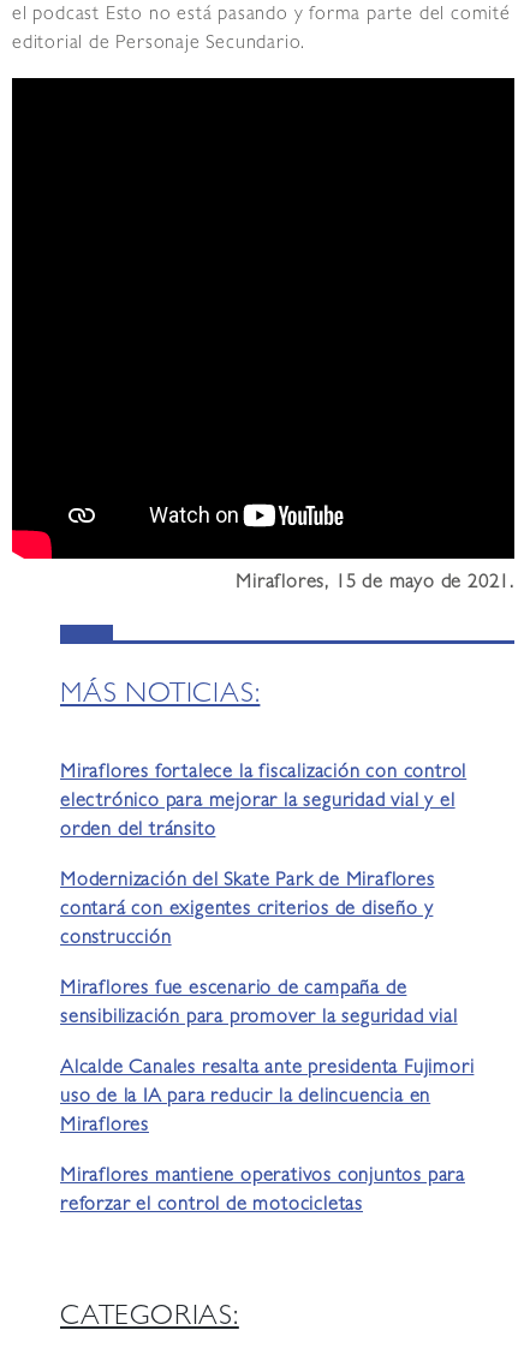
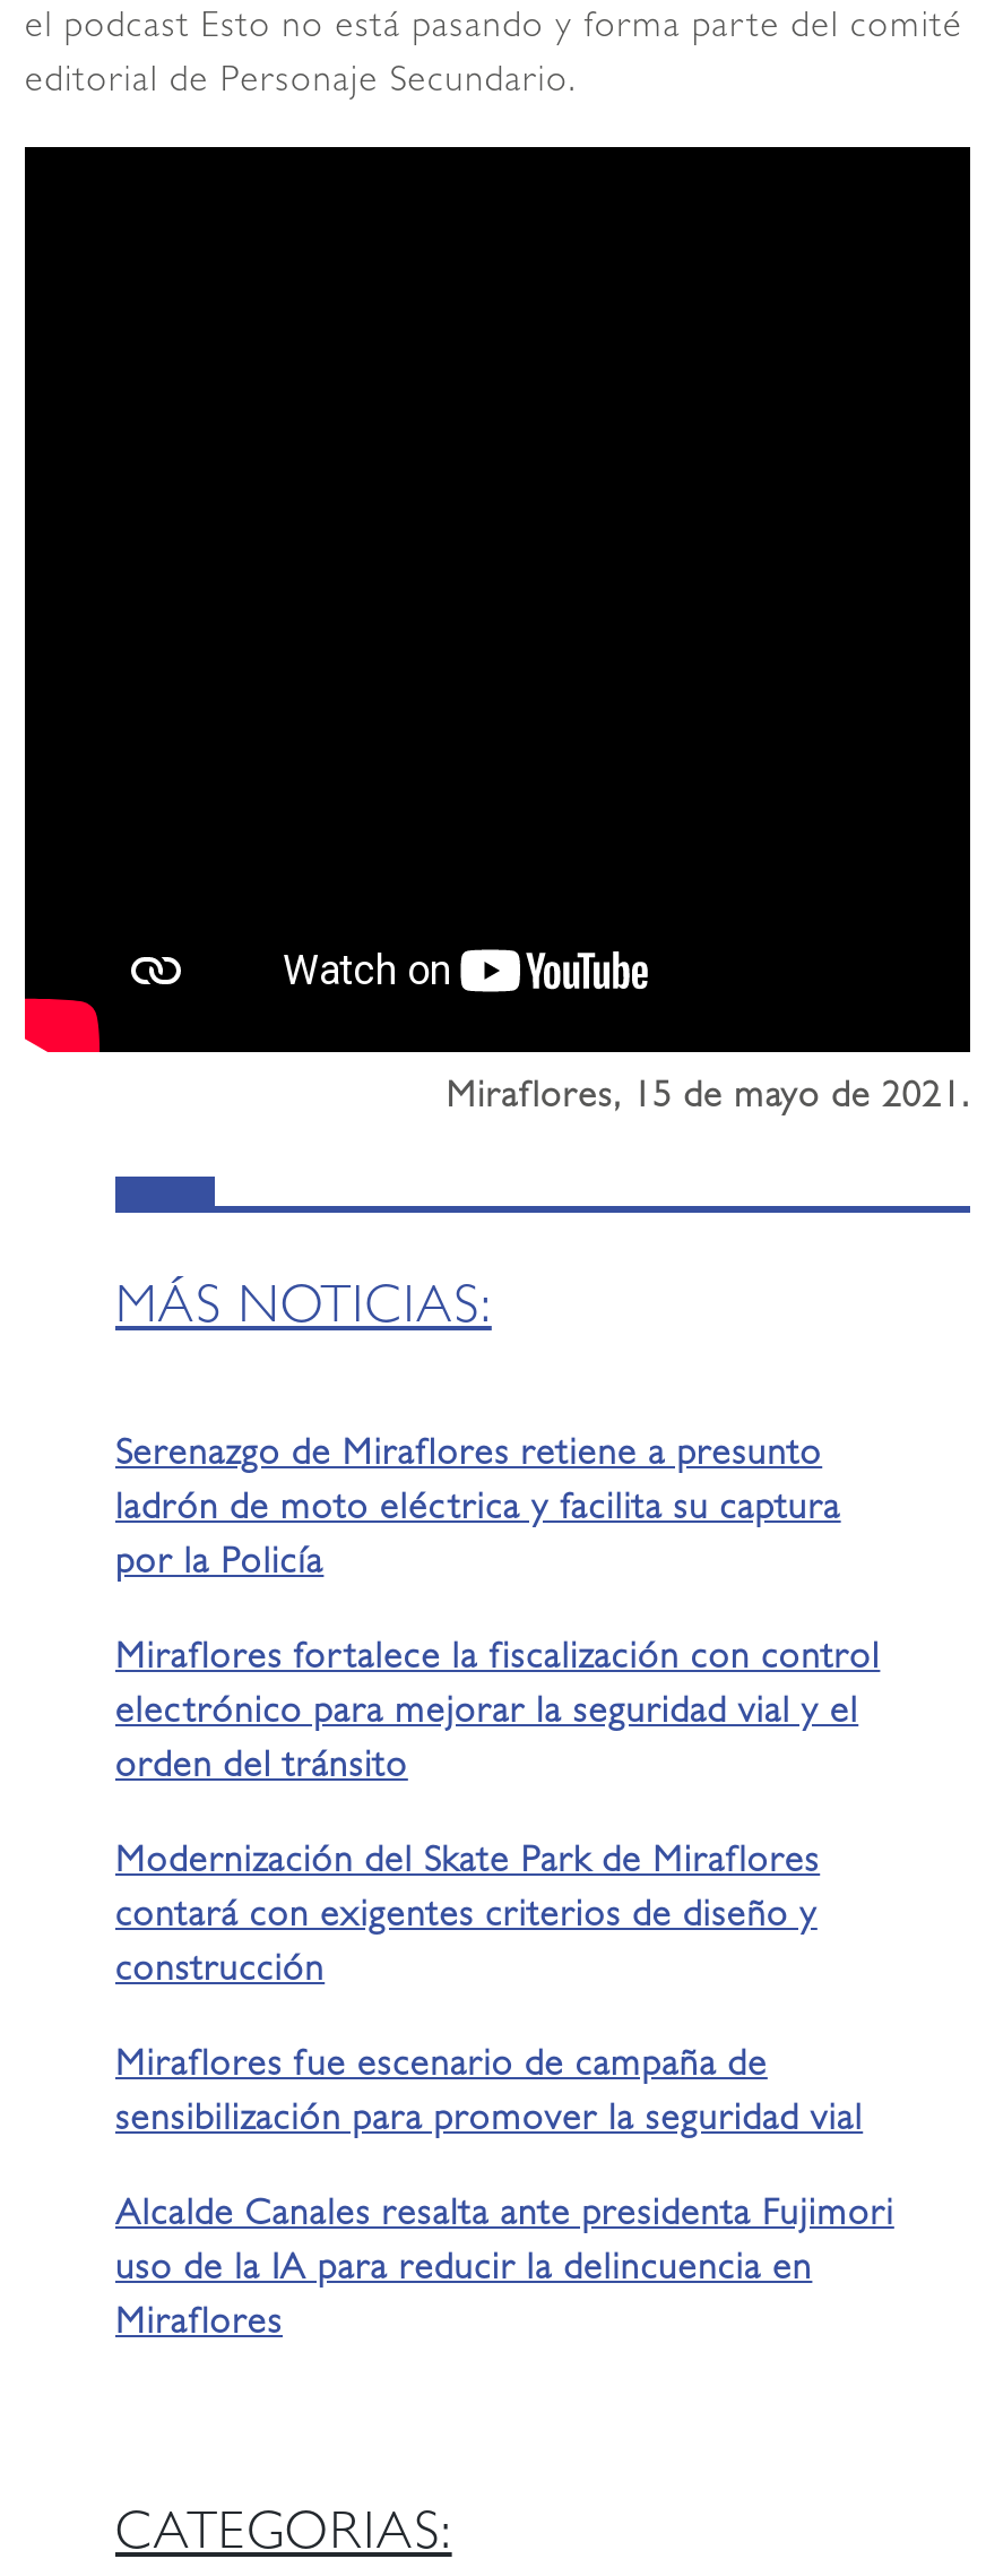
none -> [115,1439,841,1583] Serenazgo de Miraflores retiene a presunto | ladrón de moto eléctrica y facilita su captura | por la Policía
moved [60,764,474,1137] -> [115,1642,894,2344]: Miraflores fortalece la fiscalización con control | electrónico para mejorar la seguridad vial y el | orden del tránsito | ... | uso de la IA para reducir la delincuencia en | Miraflores
[60,1168,465,1216] Miraflores mantiene operativos conjuntos para | reforzar el control de motocicletas -> none

